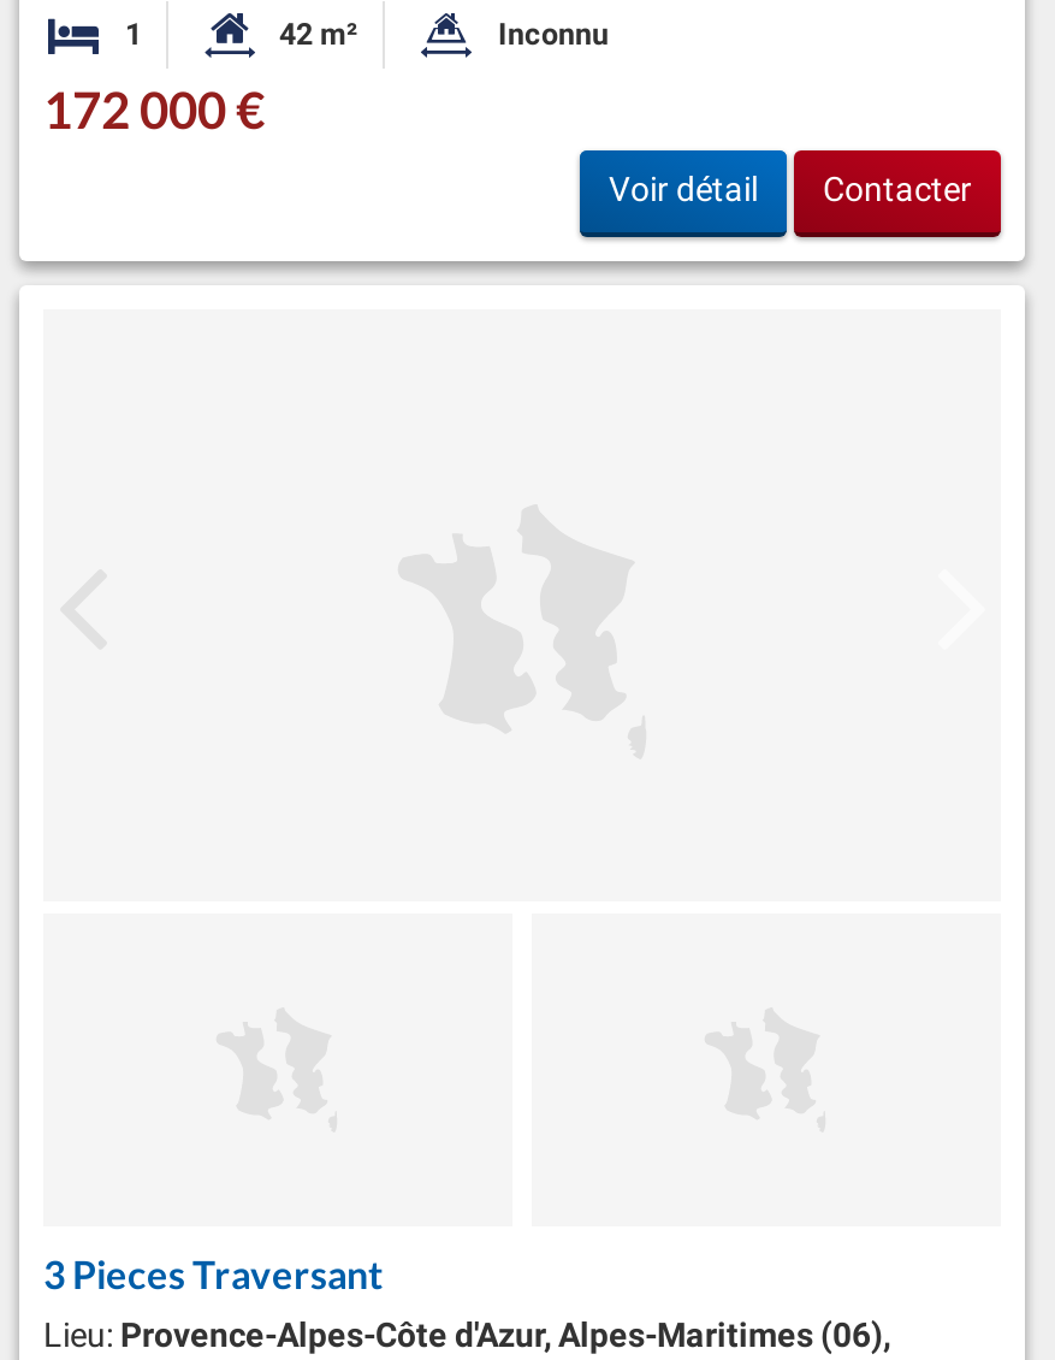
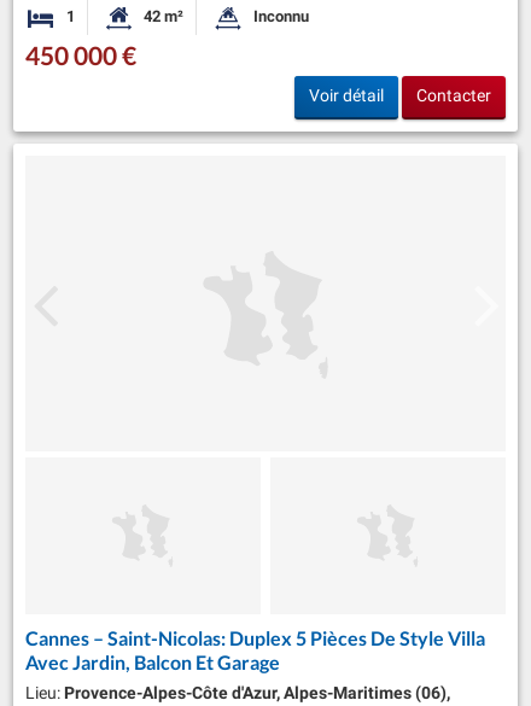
[43,79,265,140] 172 000 € -> [25,40,136,70] 450 000 €
[43,1250,383,1296] 3 Pieces Traversant -> [25,627,485,674] Cannes – Saint-Nicolas: Duplex 5 Pièces De Style Villa | Avec Jardin, Balcon Et Garage

